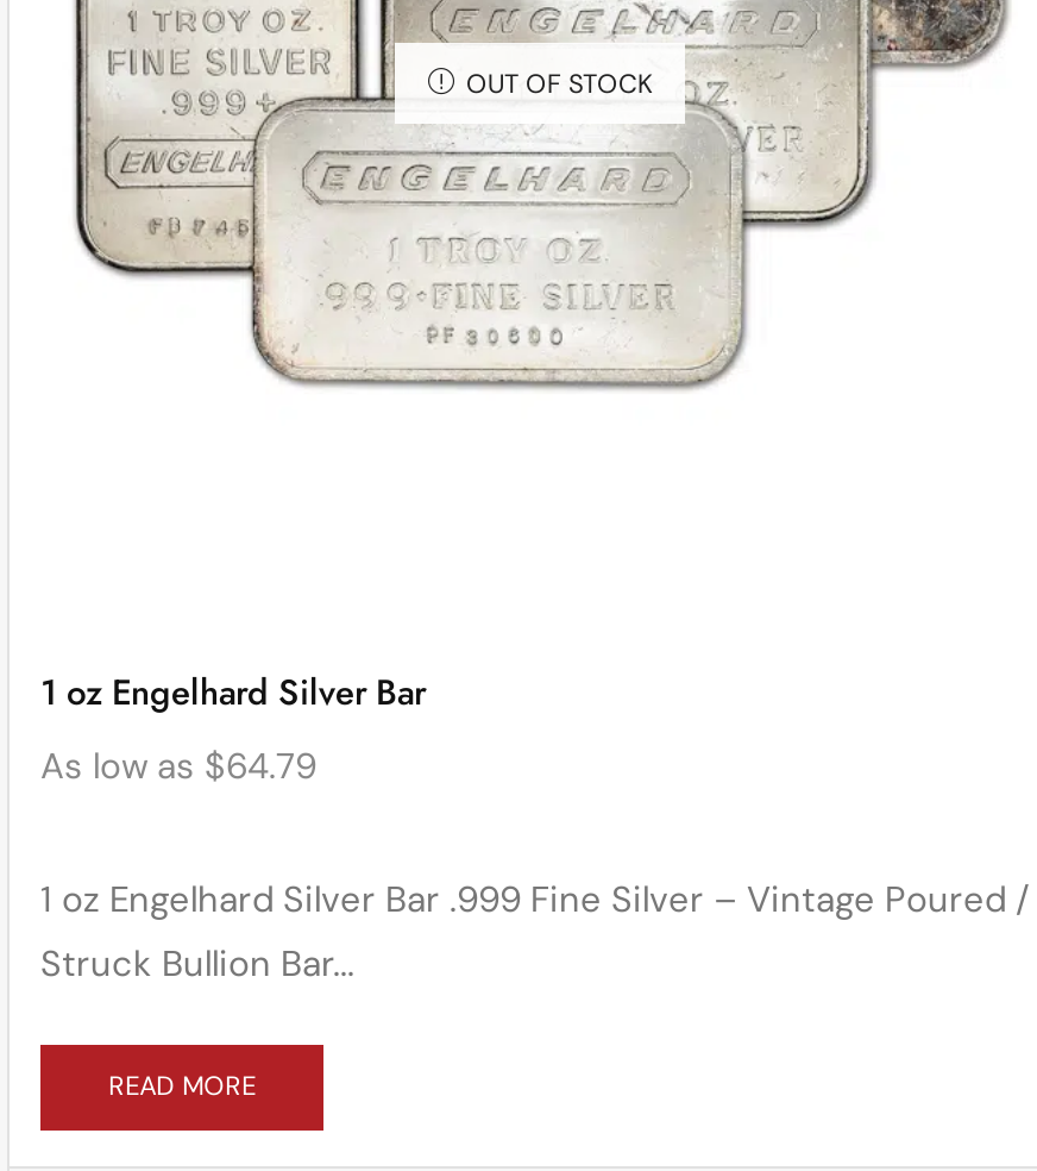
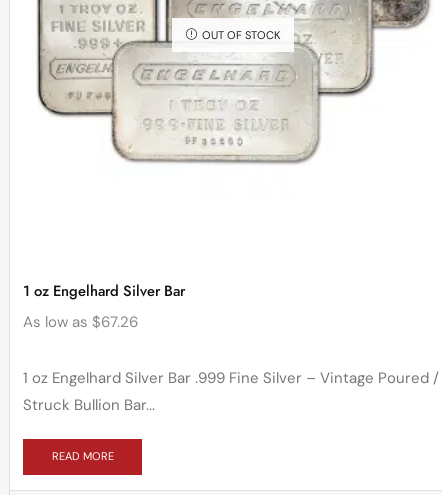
[40,742,316,789] As low as $64.79 -> [23,312,138,332] As low as $67.26

